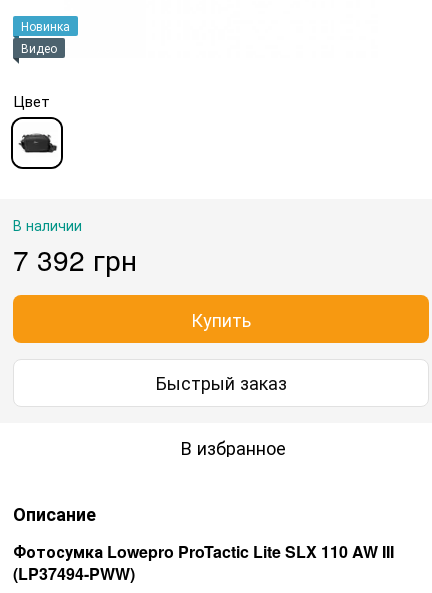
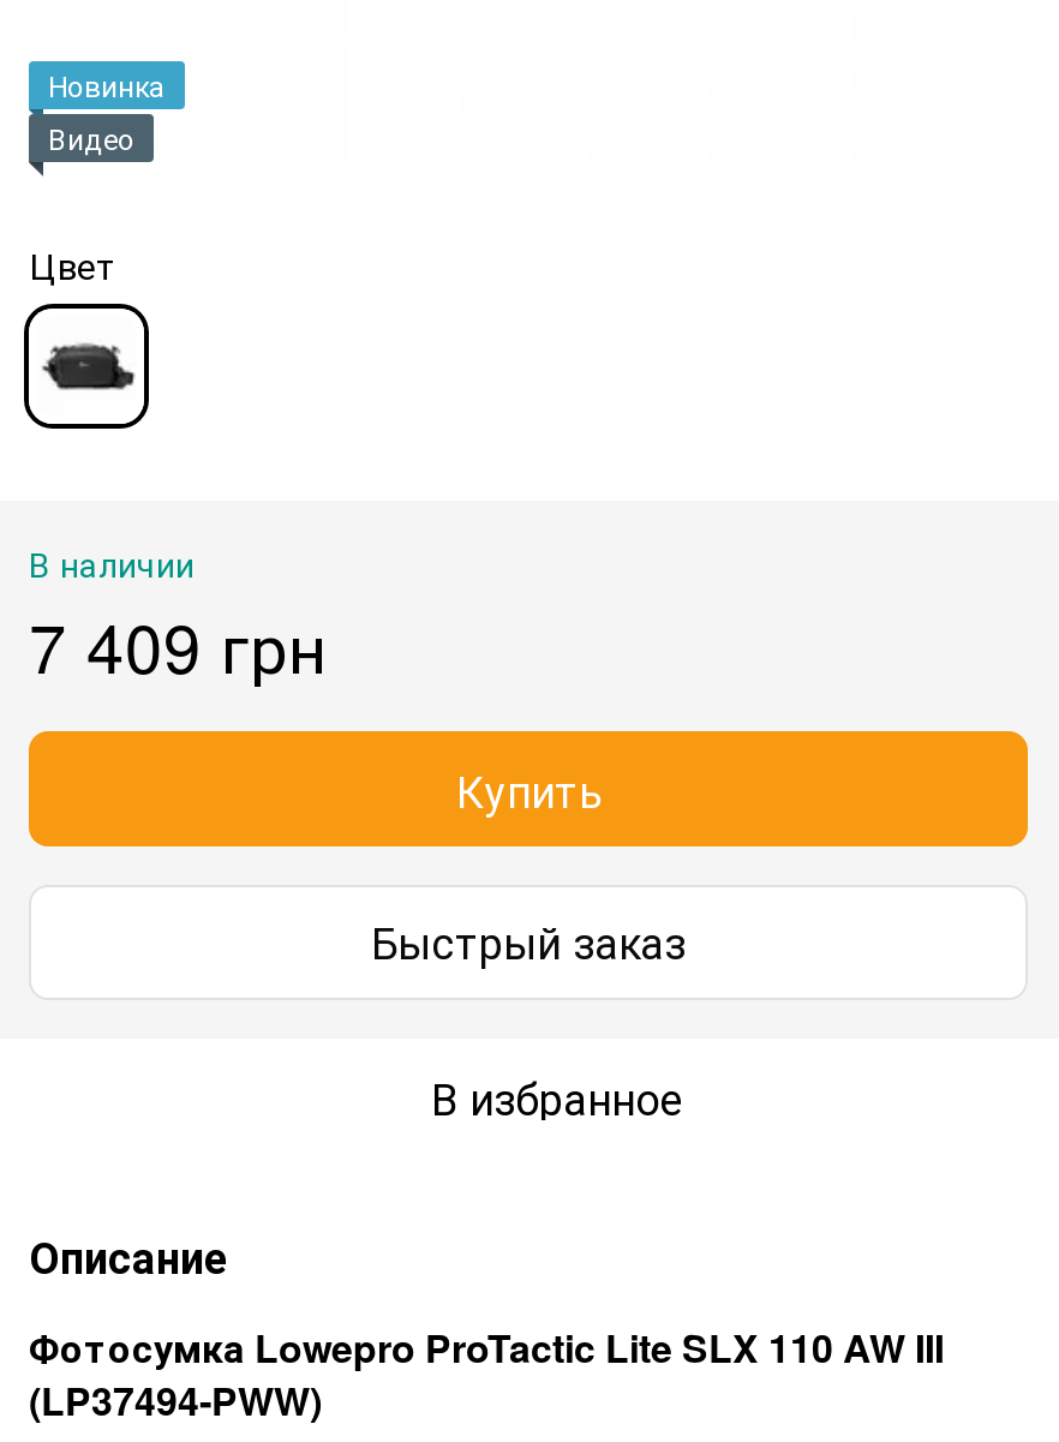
[13,239,137,279] 7 392 грн -> [29,596,327,692] 7 409 грн

